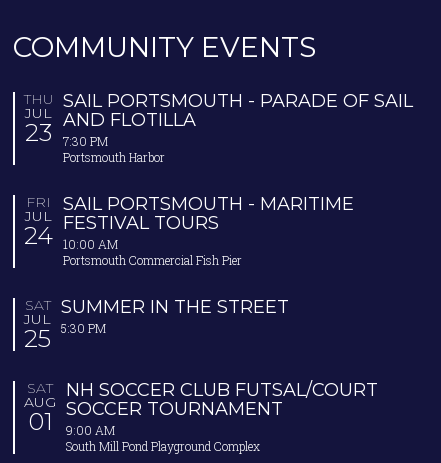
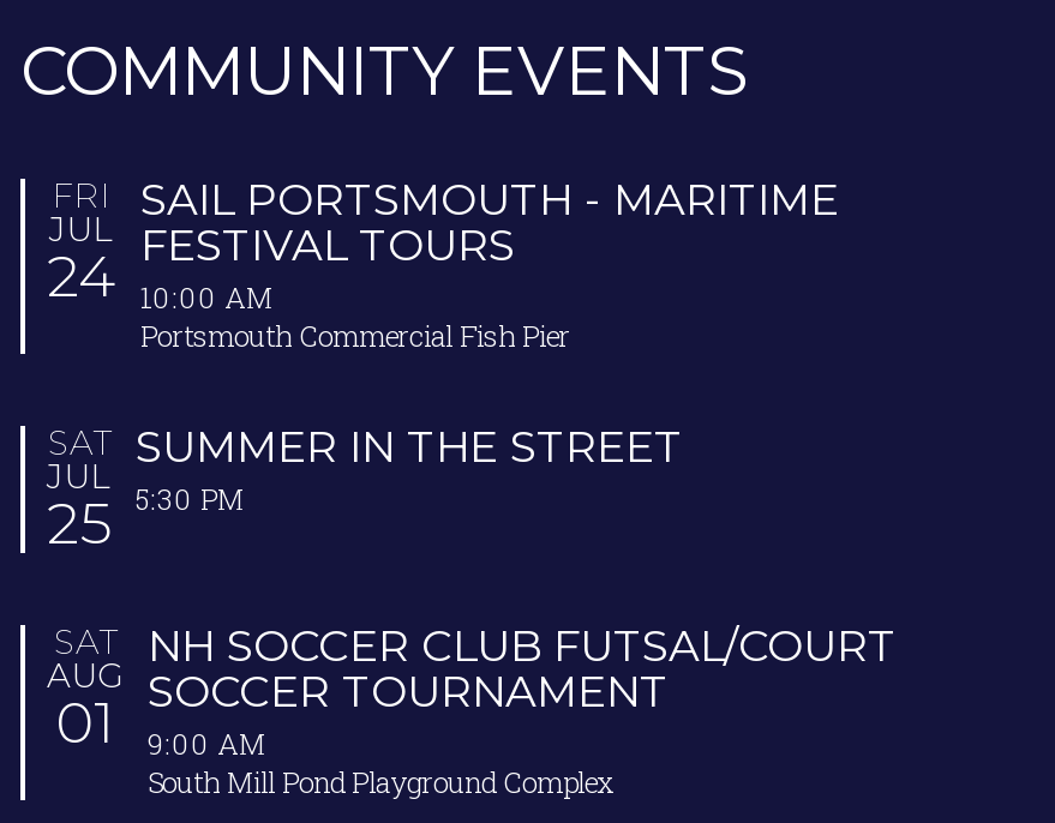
[24,90,53,147] THU | JUL | 23 -> none
[63,90,413,165] SAIL PORTSMOUTH - PARADE OF SAIL | AND FLOTILLA | 7:30 PM | Portsmouth Harbor -> none

